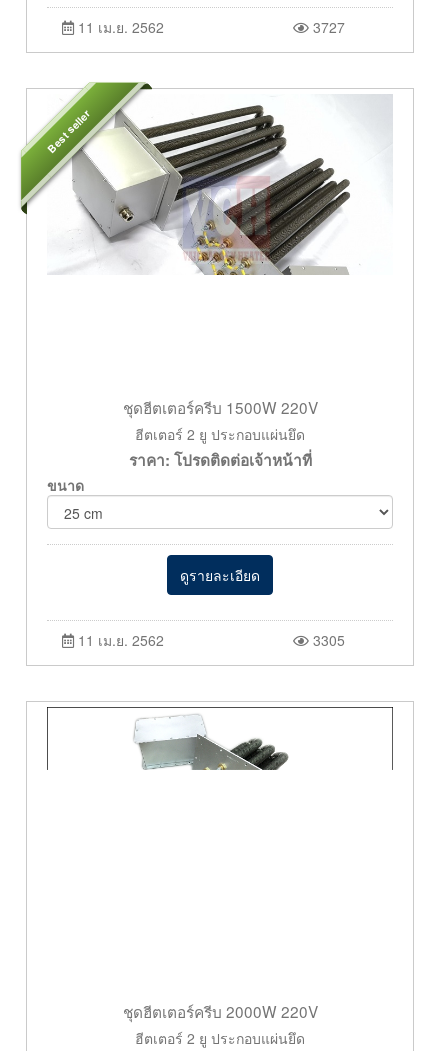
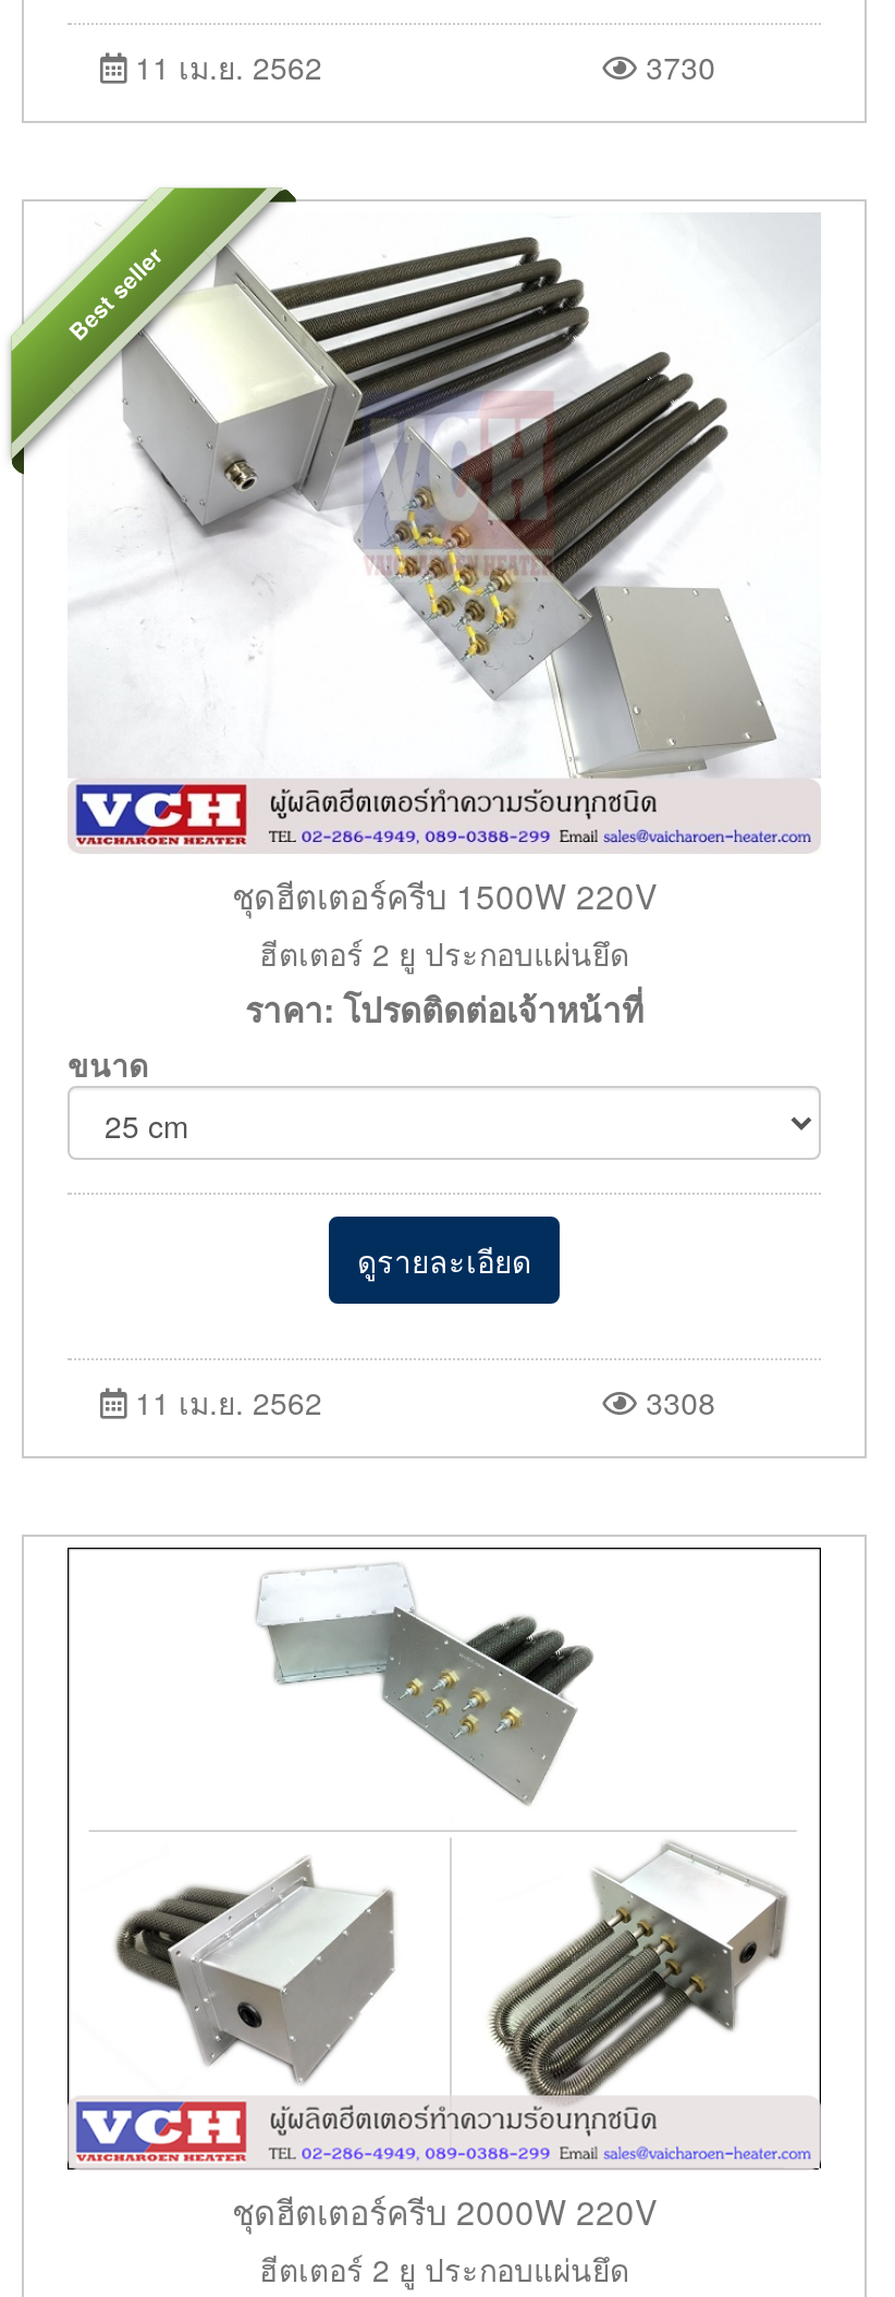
[309,17,345,37] 3727 -> [637,46,716,89] 3730
none -> [70,604,819,853] [image]
[309,630,345,650] 3305 -> [637,1379,716,1423] 3308
none -> [65,1683,823,2173] [image]

